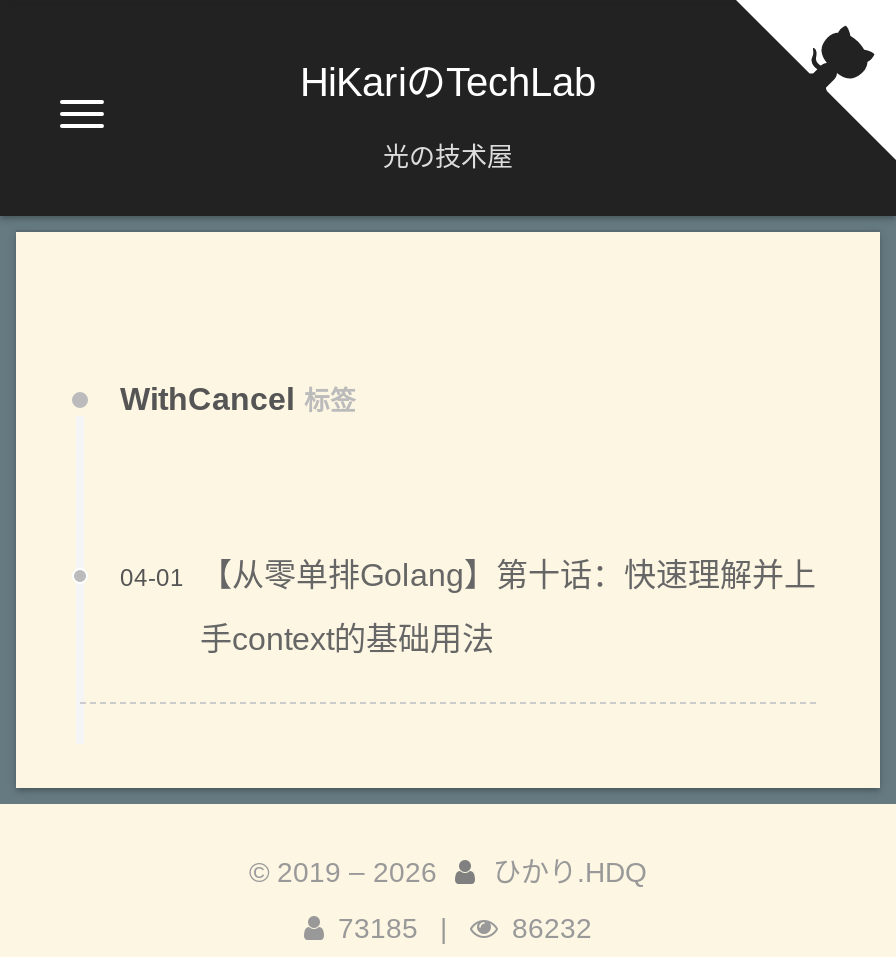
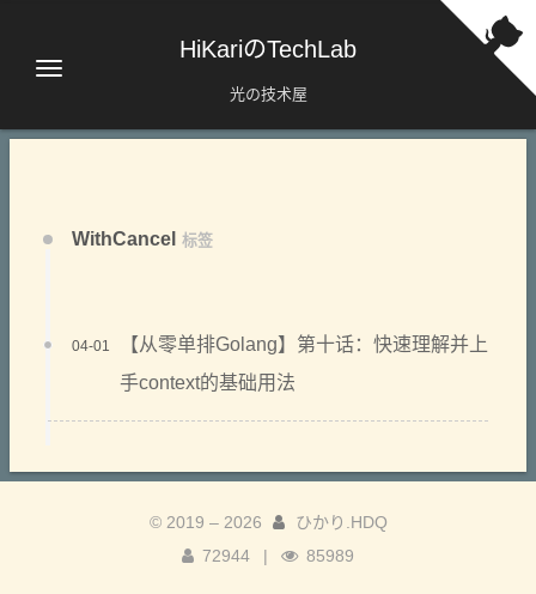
[338,912,418,944] 73185 -> [202,546,250,565] 72944
[512,912,592,944] 86232 -> [306,546,354,565] 85989

